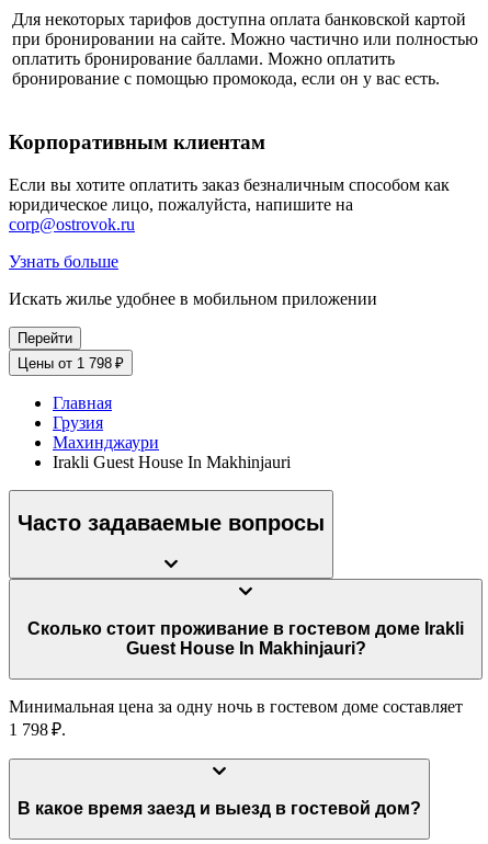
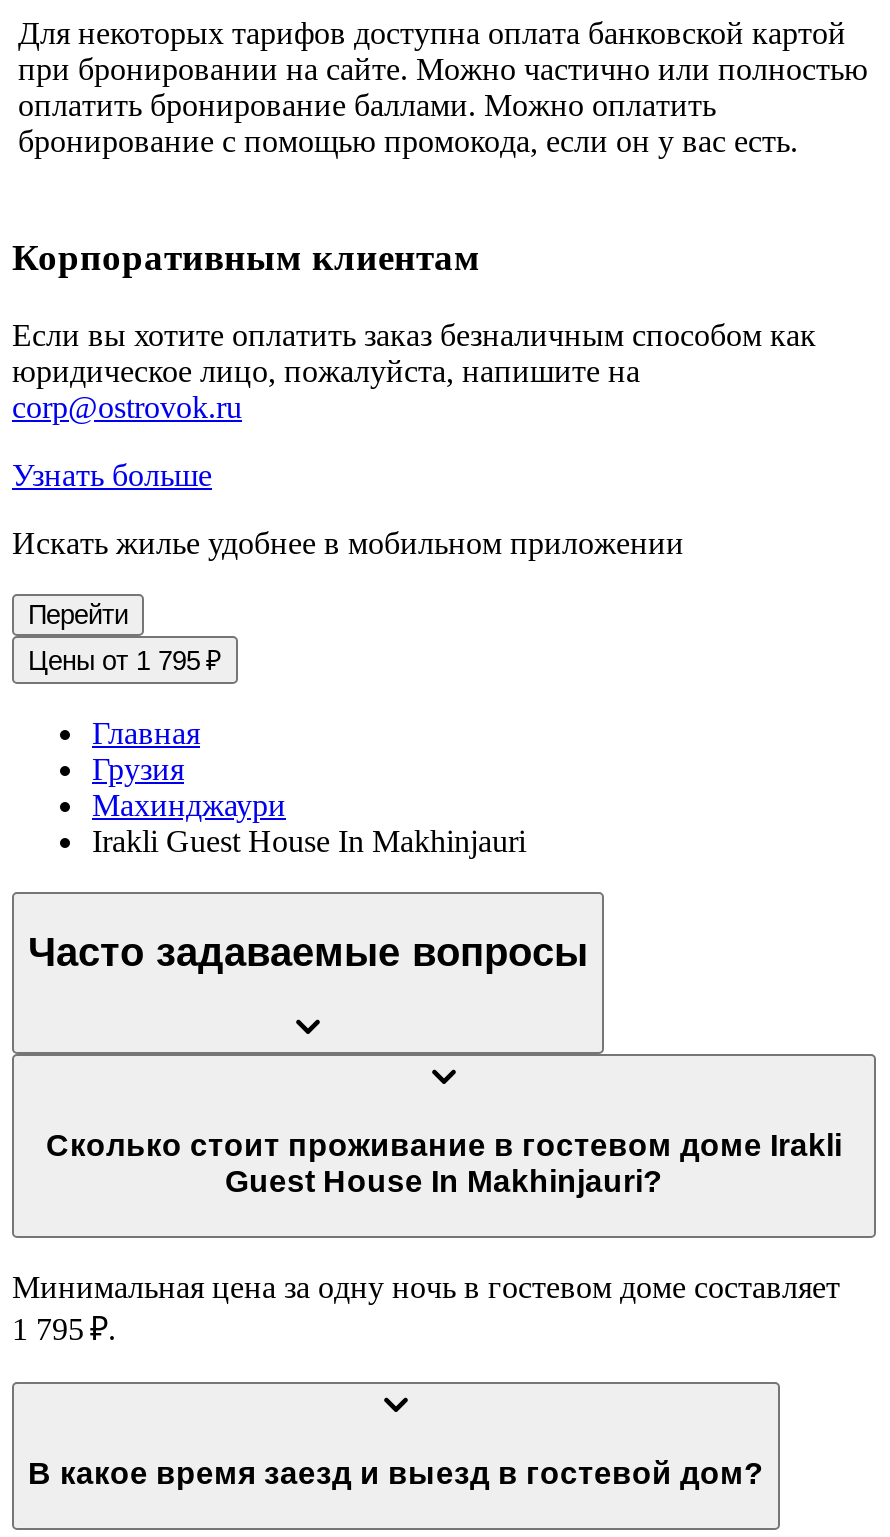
[18,355,124,371] Цены от 1 798 ₽ -> [28,645,222,675] Цены от 1 795 ₽
[9,720,66,739] 1 798 ₽. -> [12,1312,116,1346] 1 795 ₽.

